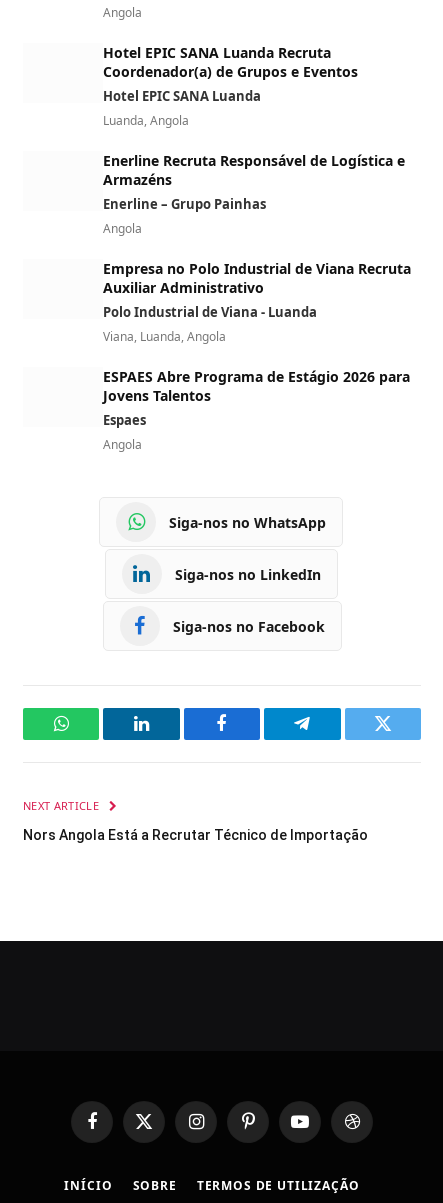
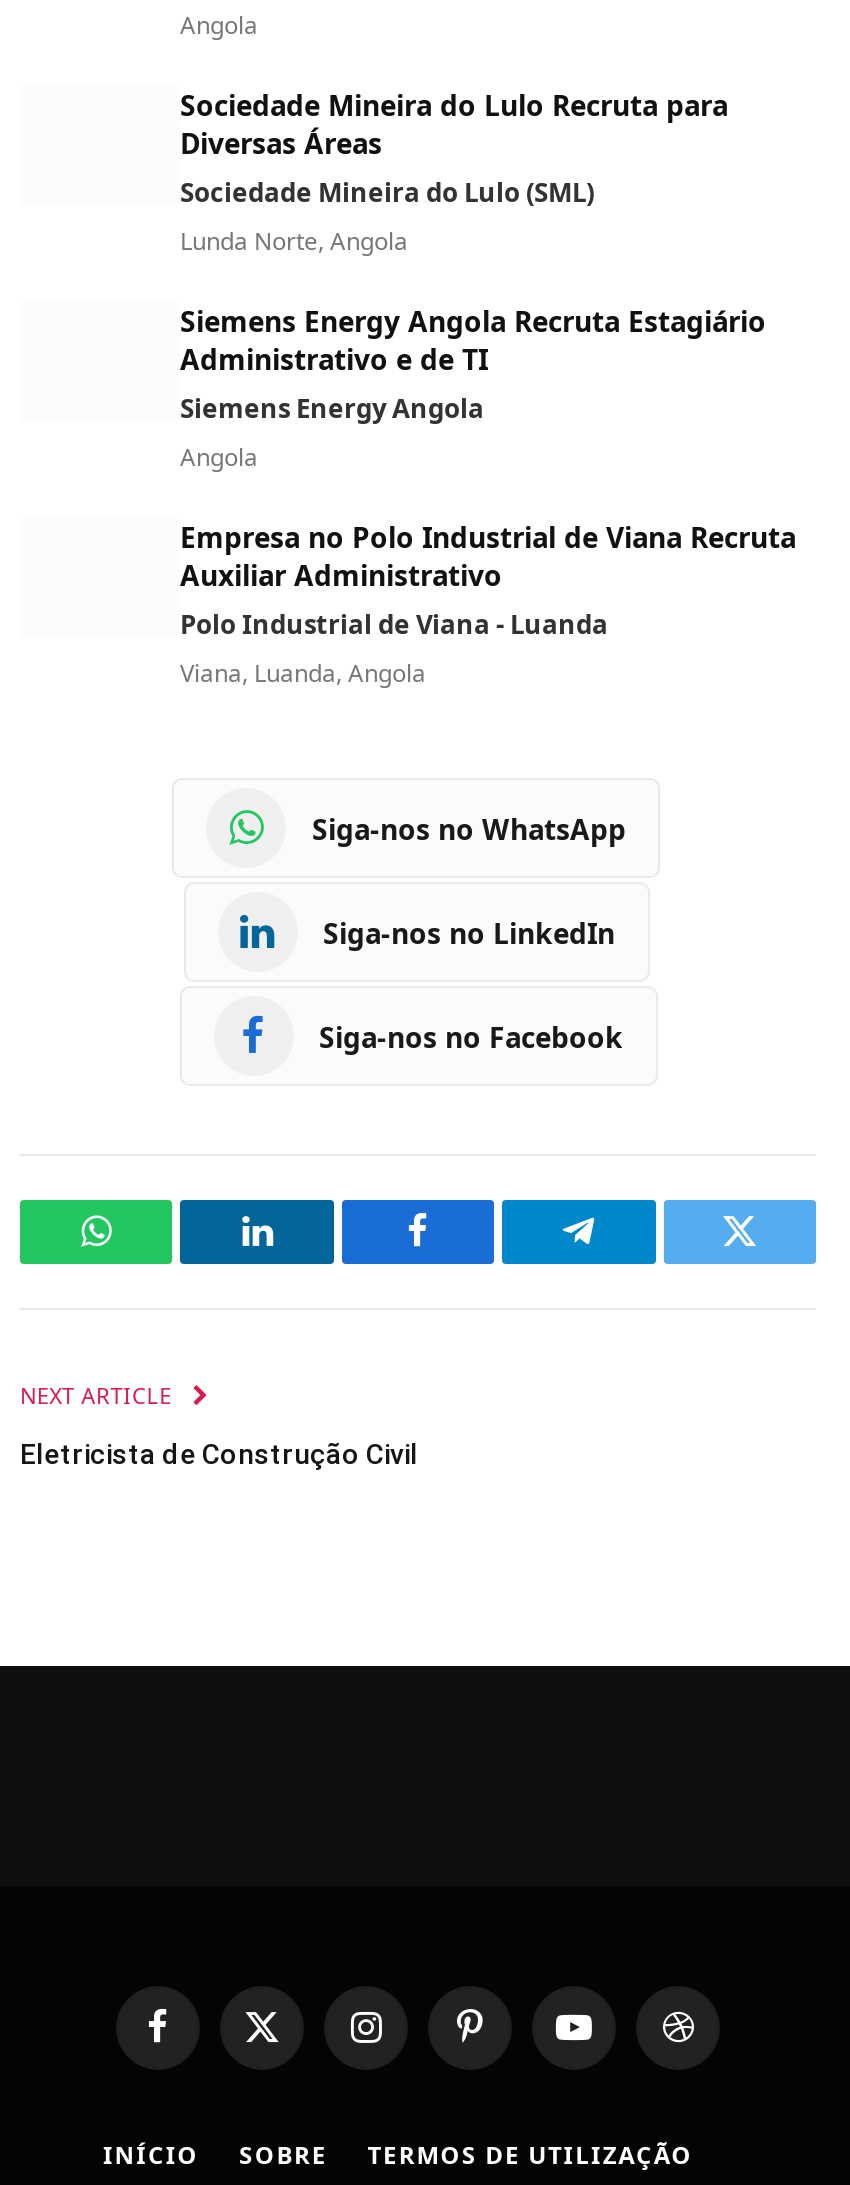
[103,43,358,129] Hotel EPIC SANA Luanda Recruta | Coordenador(a) de Grupos e Eventos | Hotel EPIC SANA Luanda | Luanda, Angola -> [180,87,728,259] Sociedade Mineira do Lulo Recruta para | Diversas Áreas | Sociedade Mineira do Lulo (SML) | Lunda Norte, Angola
[103,151,405,213] Enerline Recruta Responsável de Logística e | Armazéns | Enerline – Grupo Painhas -> [180,303,766,427] Siemens Energy Angola Recruta Estagiário | Administrativo e de TI | Siemens Energy Angola
[103,367,410,453] ESPAES Abre Programa de Estágio 2026 para | Jovens Talentos | Espaes | Angola -> none
[23,827,368,843] Nors Angola Está a Recrutar Técnico de Importação -> [20,1439,418,1471] Eletricista de Construção Civil

